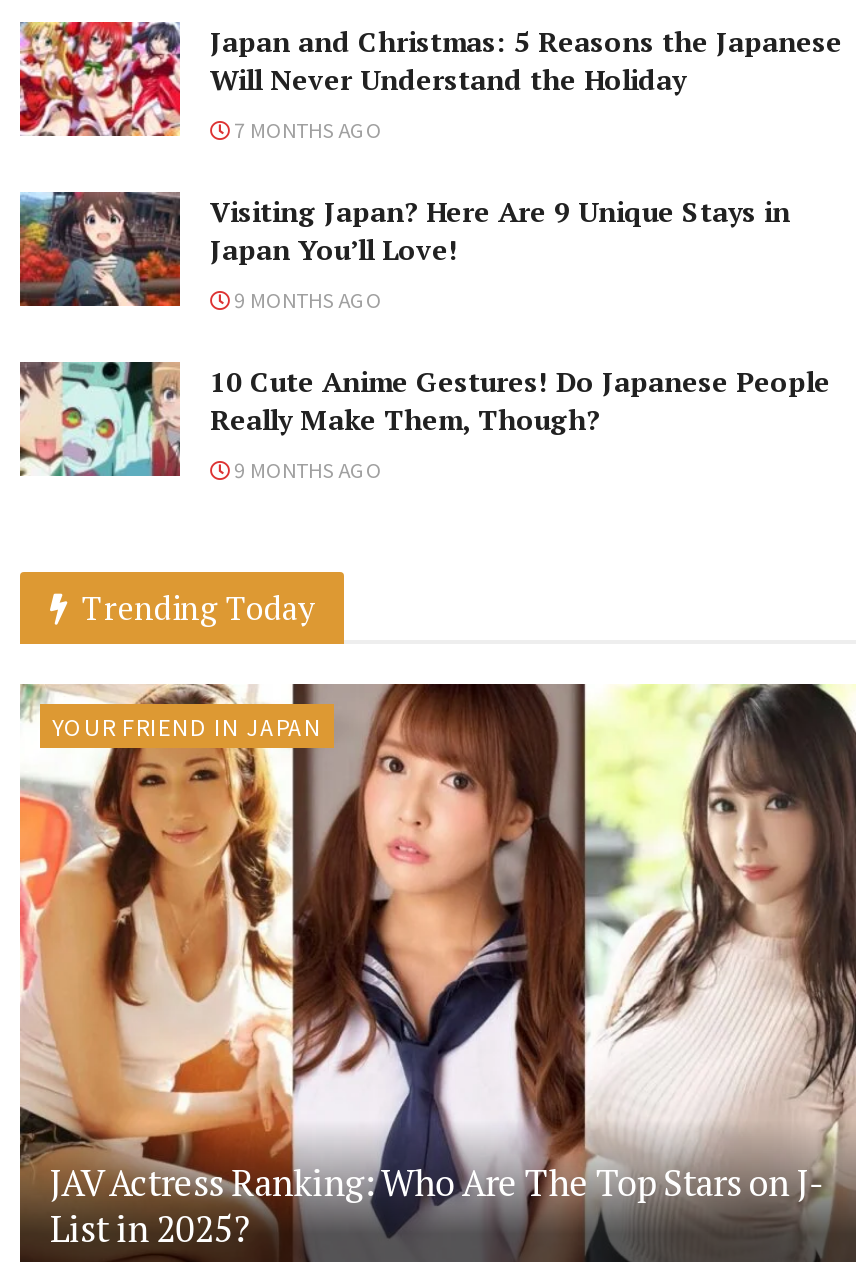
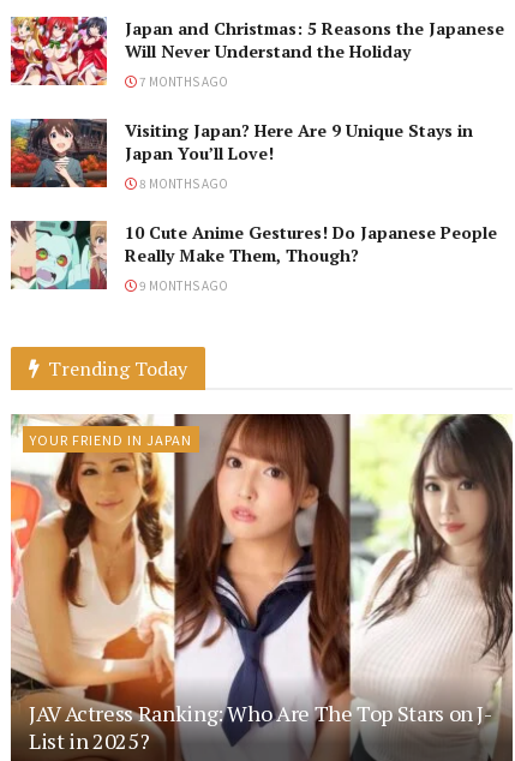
[230,284,382,314] 9 MONTHS AGO -> [137,174,228,192] 8 MONTHS AGO

